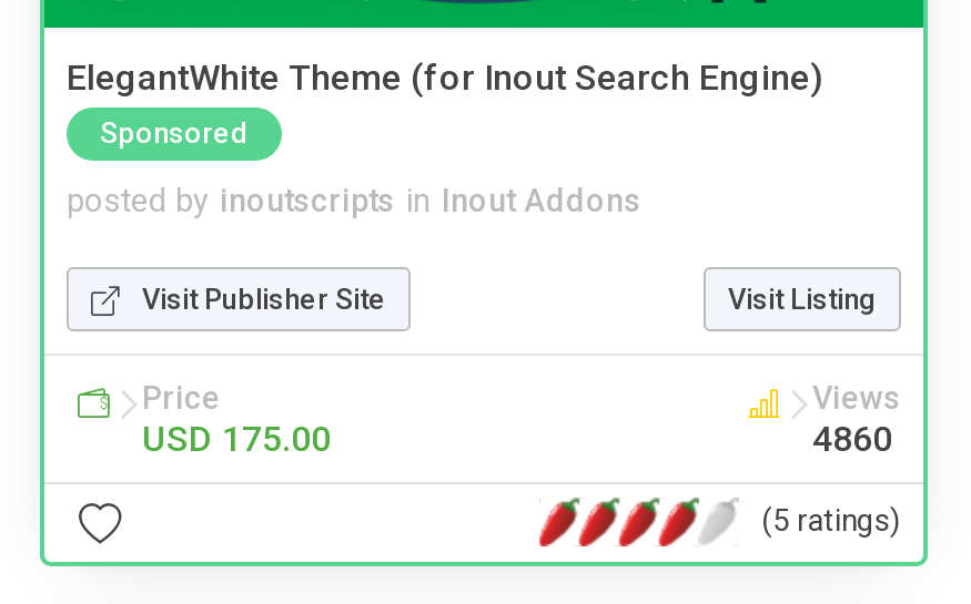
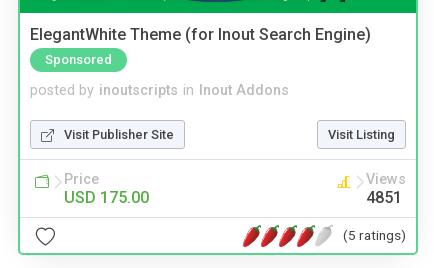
[812,417,892,459] 4860 -> [366,188,402,207] 4851

